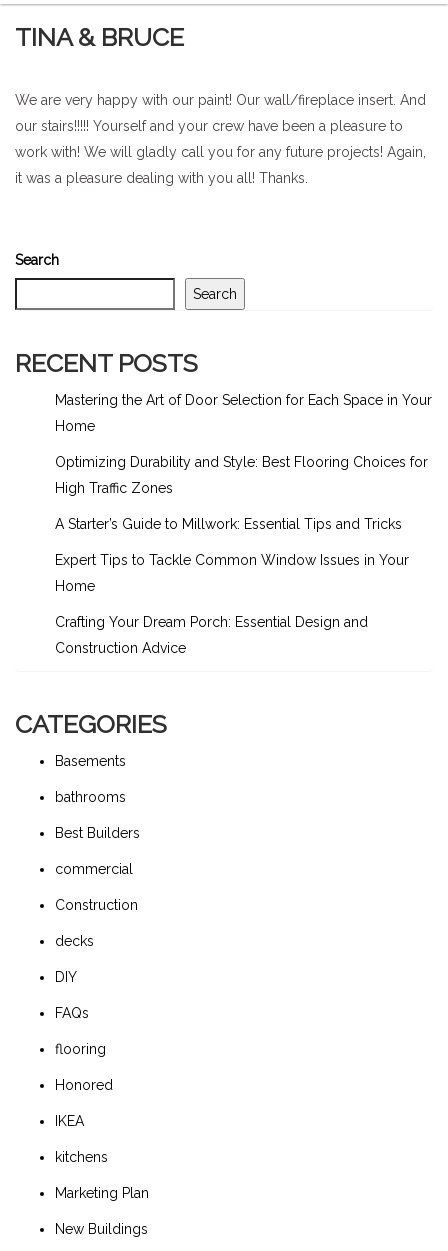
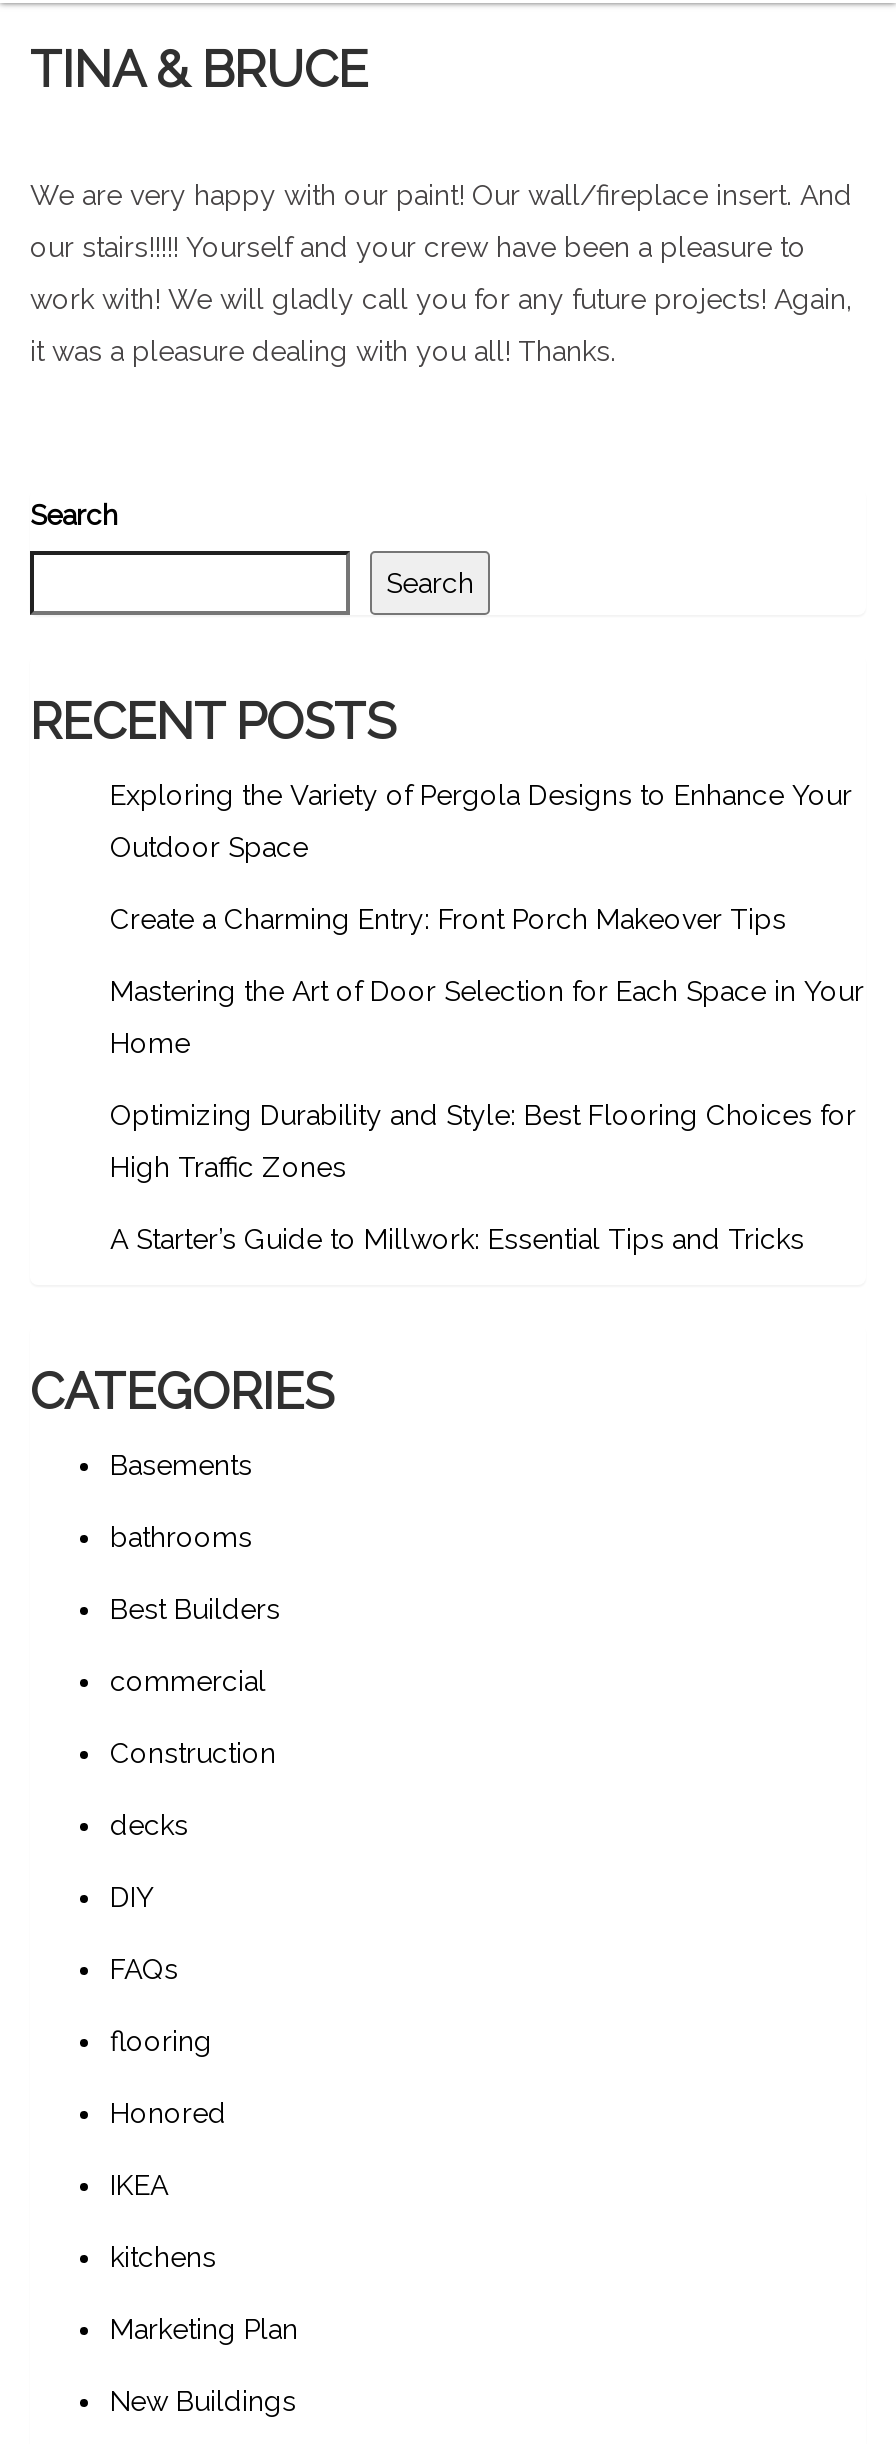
none -> [110,779,852,935] Exploring the Variety of Pergola Designs to Enhance Your | Outdoor Space | Create a Charming Entry: Front Porch Makeover Tips
moved [55,392,432,532] -> [110,975,864,1255]: Mastering the Art of Door Selection for Each Space in Your | Home | Optimizing Durability and Style: Best Flooring Choices for | High Traffic Zones | A Starter’s Guide to Millwork: Essential Tips and Tricks
[55,552,409,656] Expert Tips to Tackle Common Window Issues in Your | Home | Crafting Your Dream Porch: Essential Design and | Construction Advice -> none

